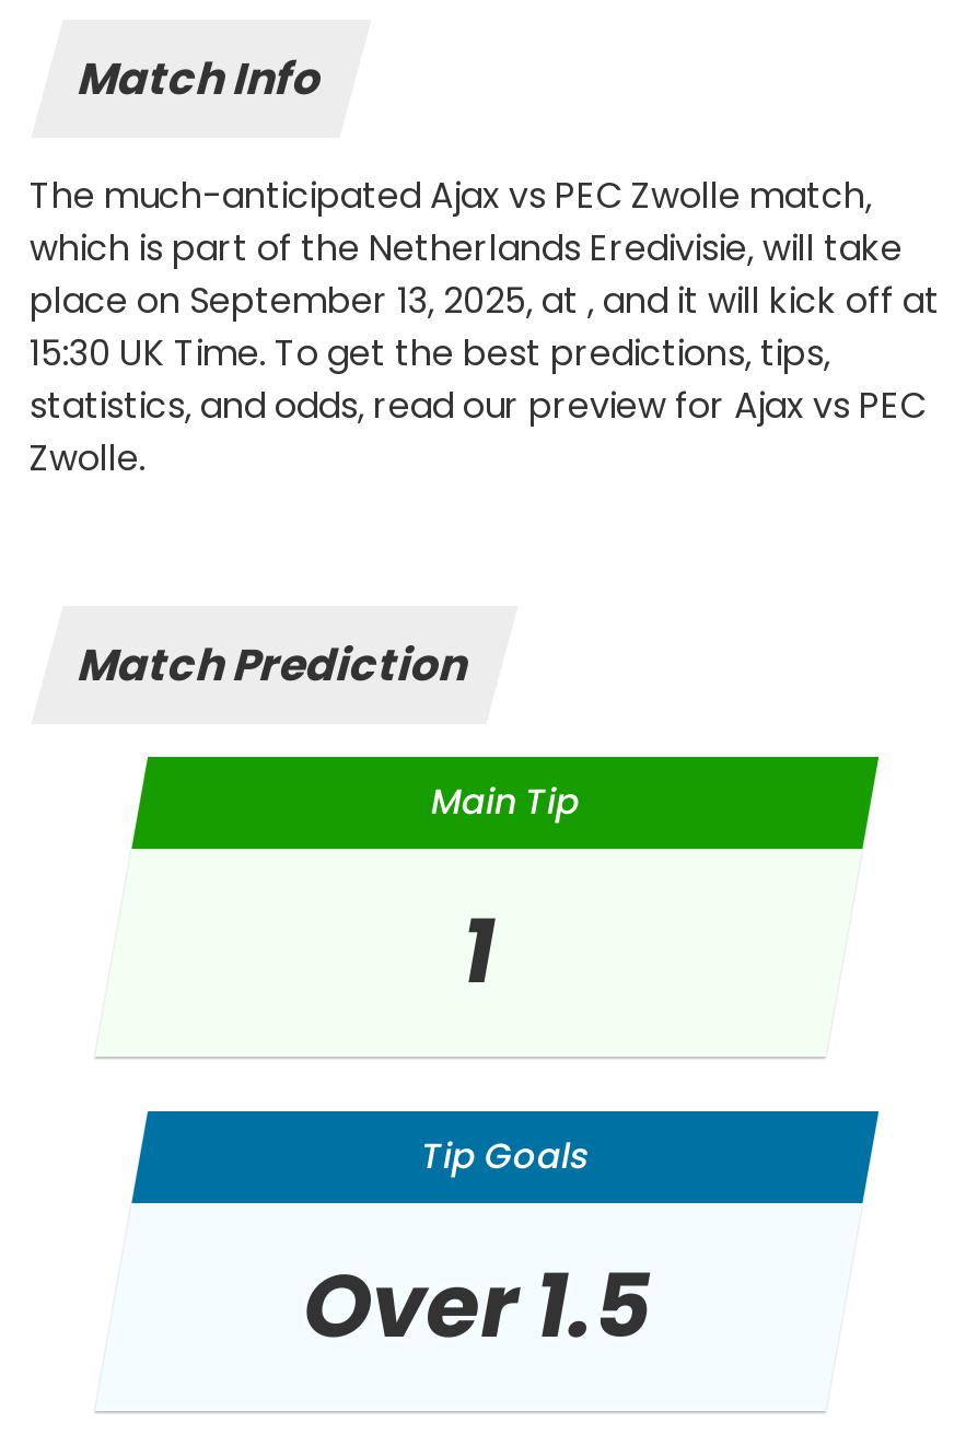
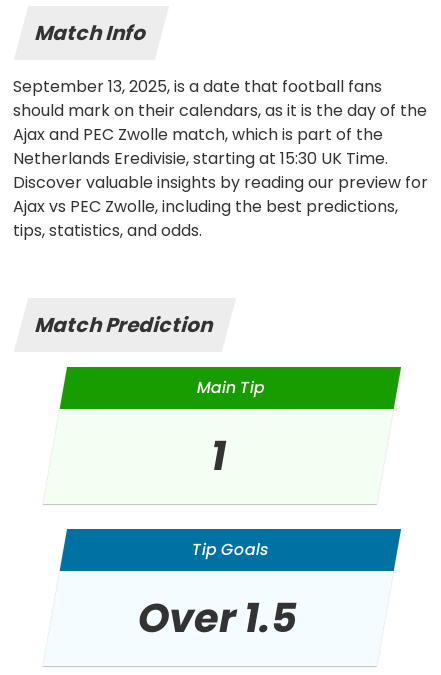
[30,171,940,483] The much-anticipated Ajax vs PEC Zwolle match, | which is part of the Netherlands Eredivisie, will take | place on September 13, 2025, at , and it will kick off at | 15:30 UK Time. To get the best predictions, tips, | statistics, and odds, read our preview for Ajax vs PEC | Zwolle. -> [13,75,428,242] September 13, 2025, is a date that football fans | should mark on their calendars, as it is the day of the | Ajax and PEC Zwolle match, which is part of the | Netherlands Eredivisie, starting at 15:30 UK Time. | Discover valuable insights by reading our preview for | Ajax vs PEC Zwolle, including the best predictions, | tips, statistics, and odds.

